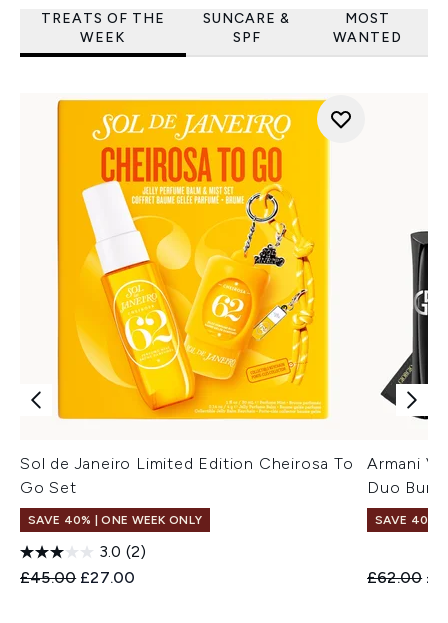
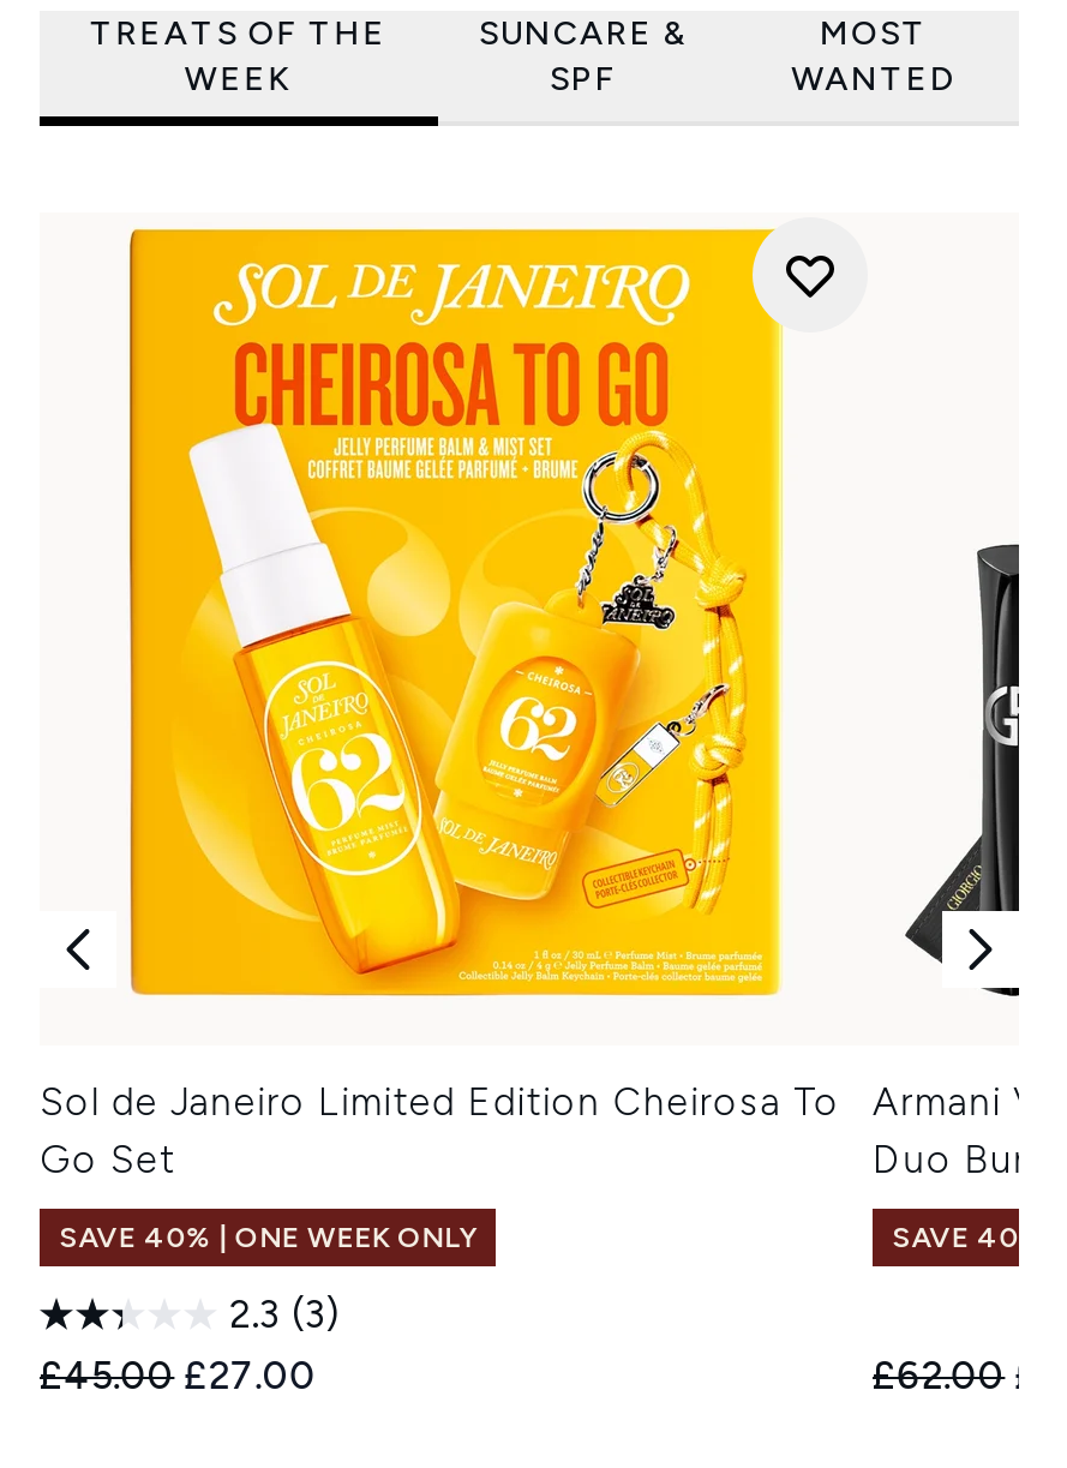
[99,542,146,561] 3.0 (2) -> [229,1291,340,1336] 2.3 (3)

